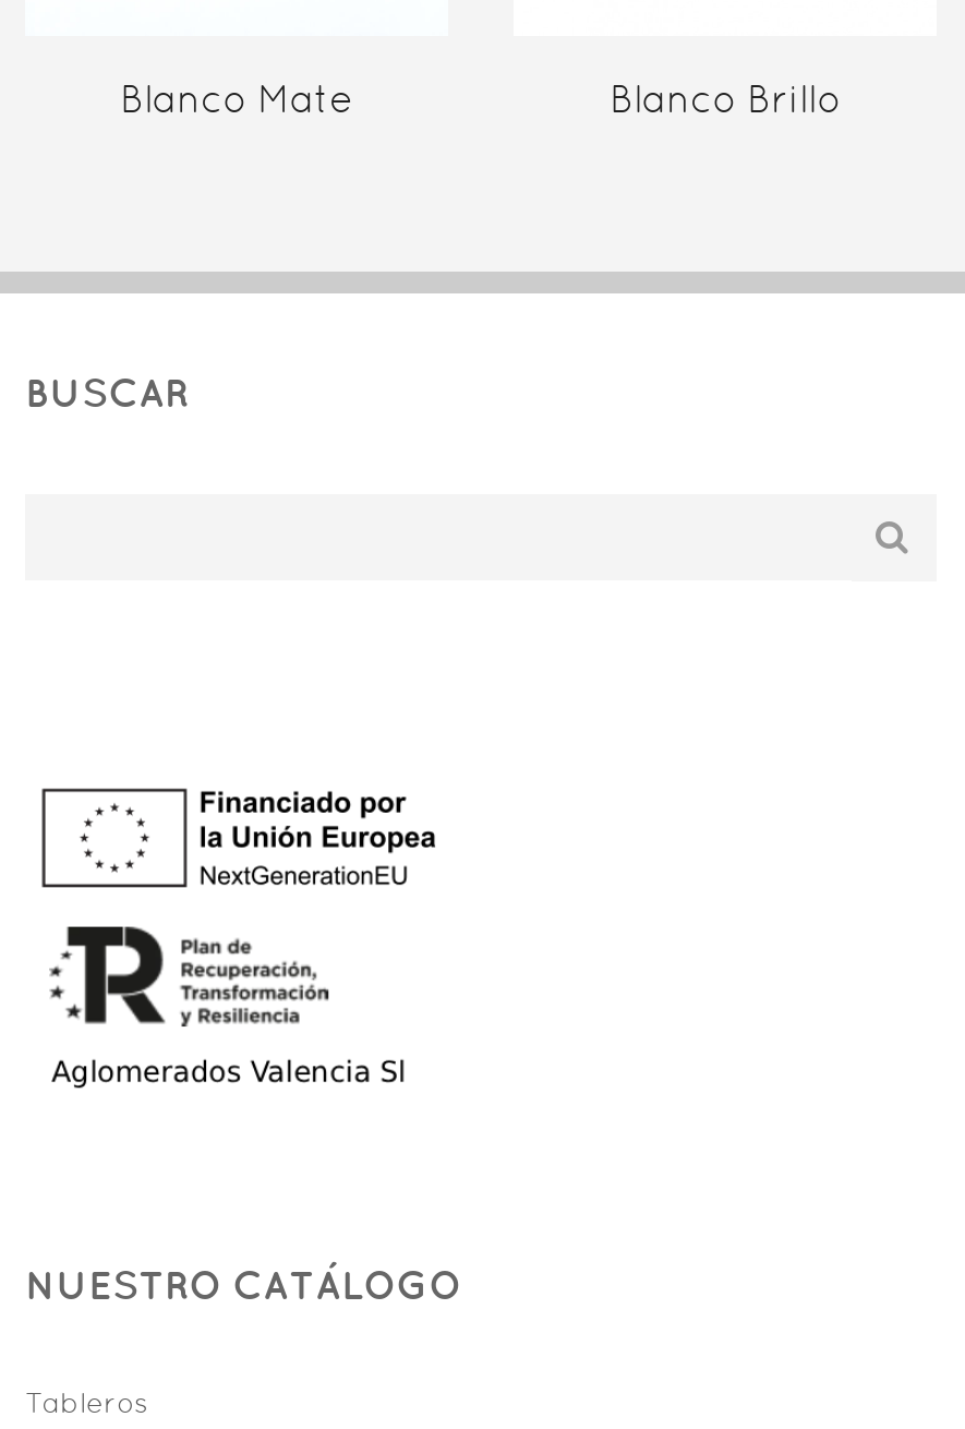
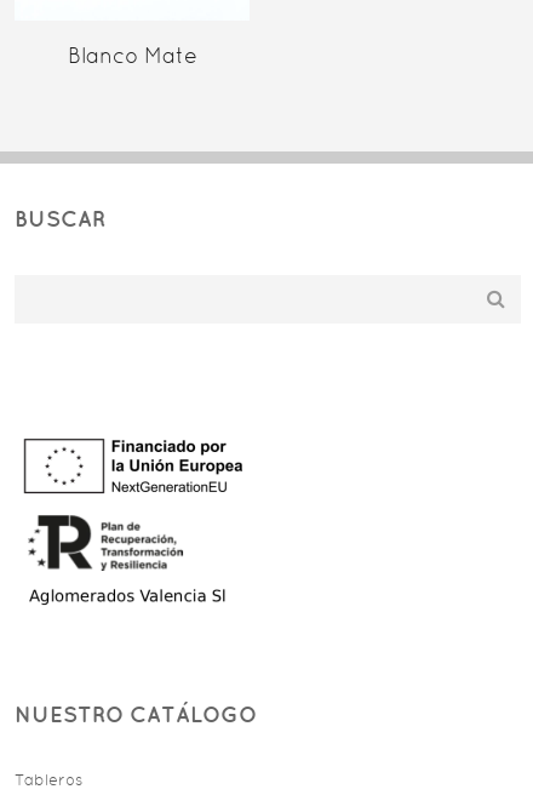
[610,74,841,120] Blanco Brillo -> none

